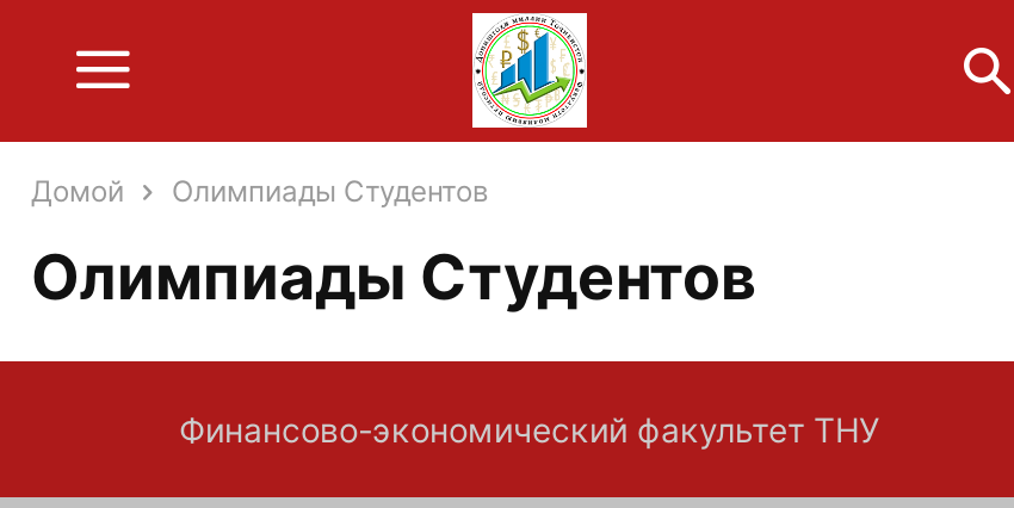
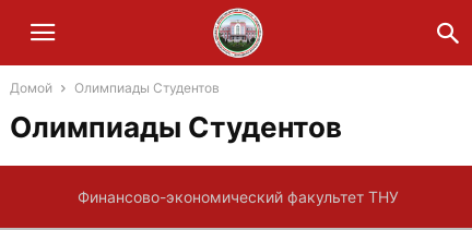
[470,11,589,130] [image] -> [212,7,264,59] [image]

